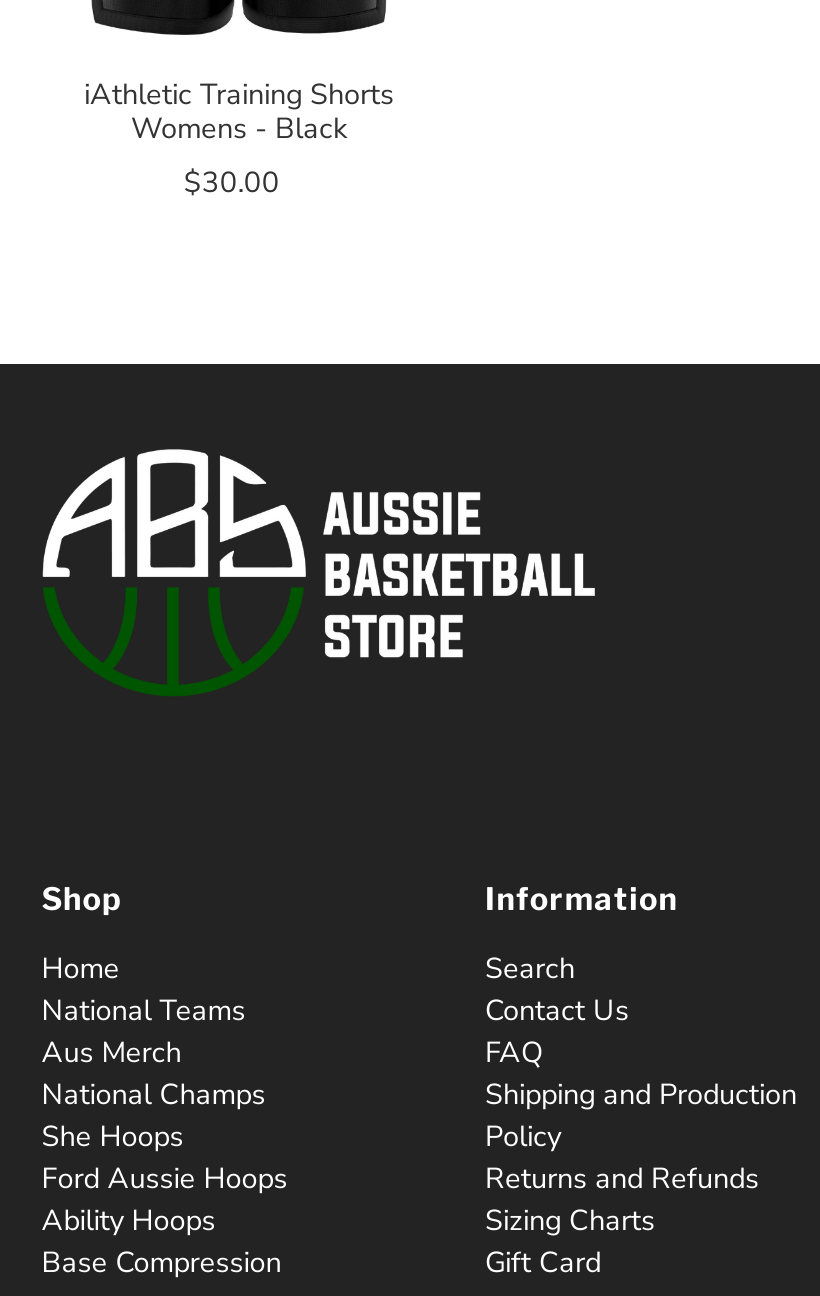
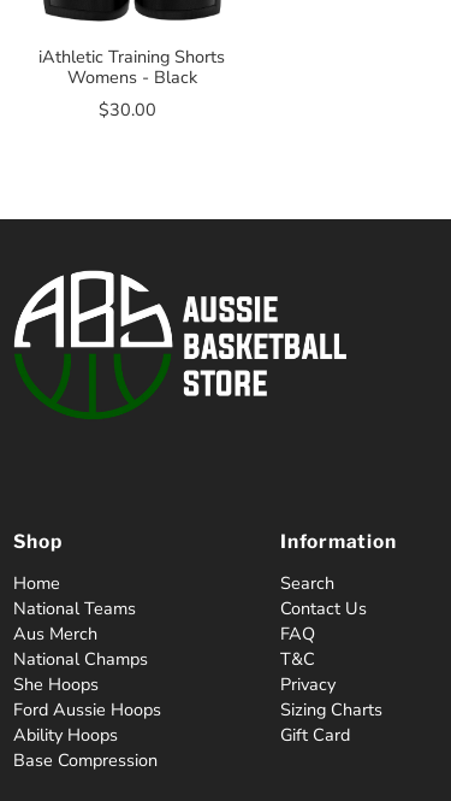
[485,1073,797,1197] Shipping and Production | Policy | Returns and Refunds -> [280,646,336,696] T&C | Privacy
moved [485,1199,655,1281] -> [280,697,382,746]: Sizing Charts | Gift Card

